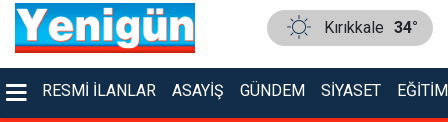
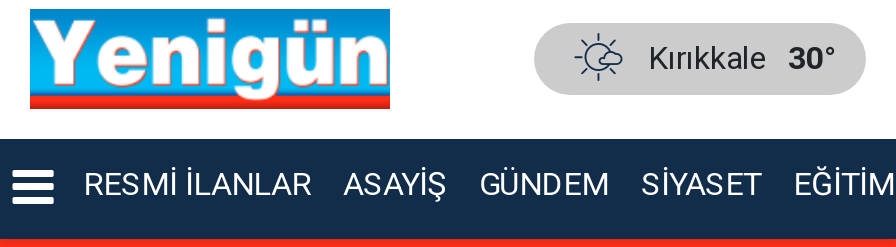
[324,18,418,37] Kırıkkale 34° -> [648,39,836,77] Kırıkkale 30°

